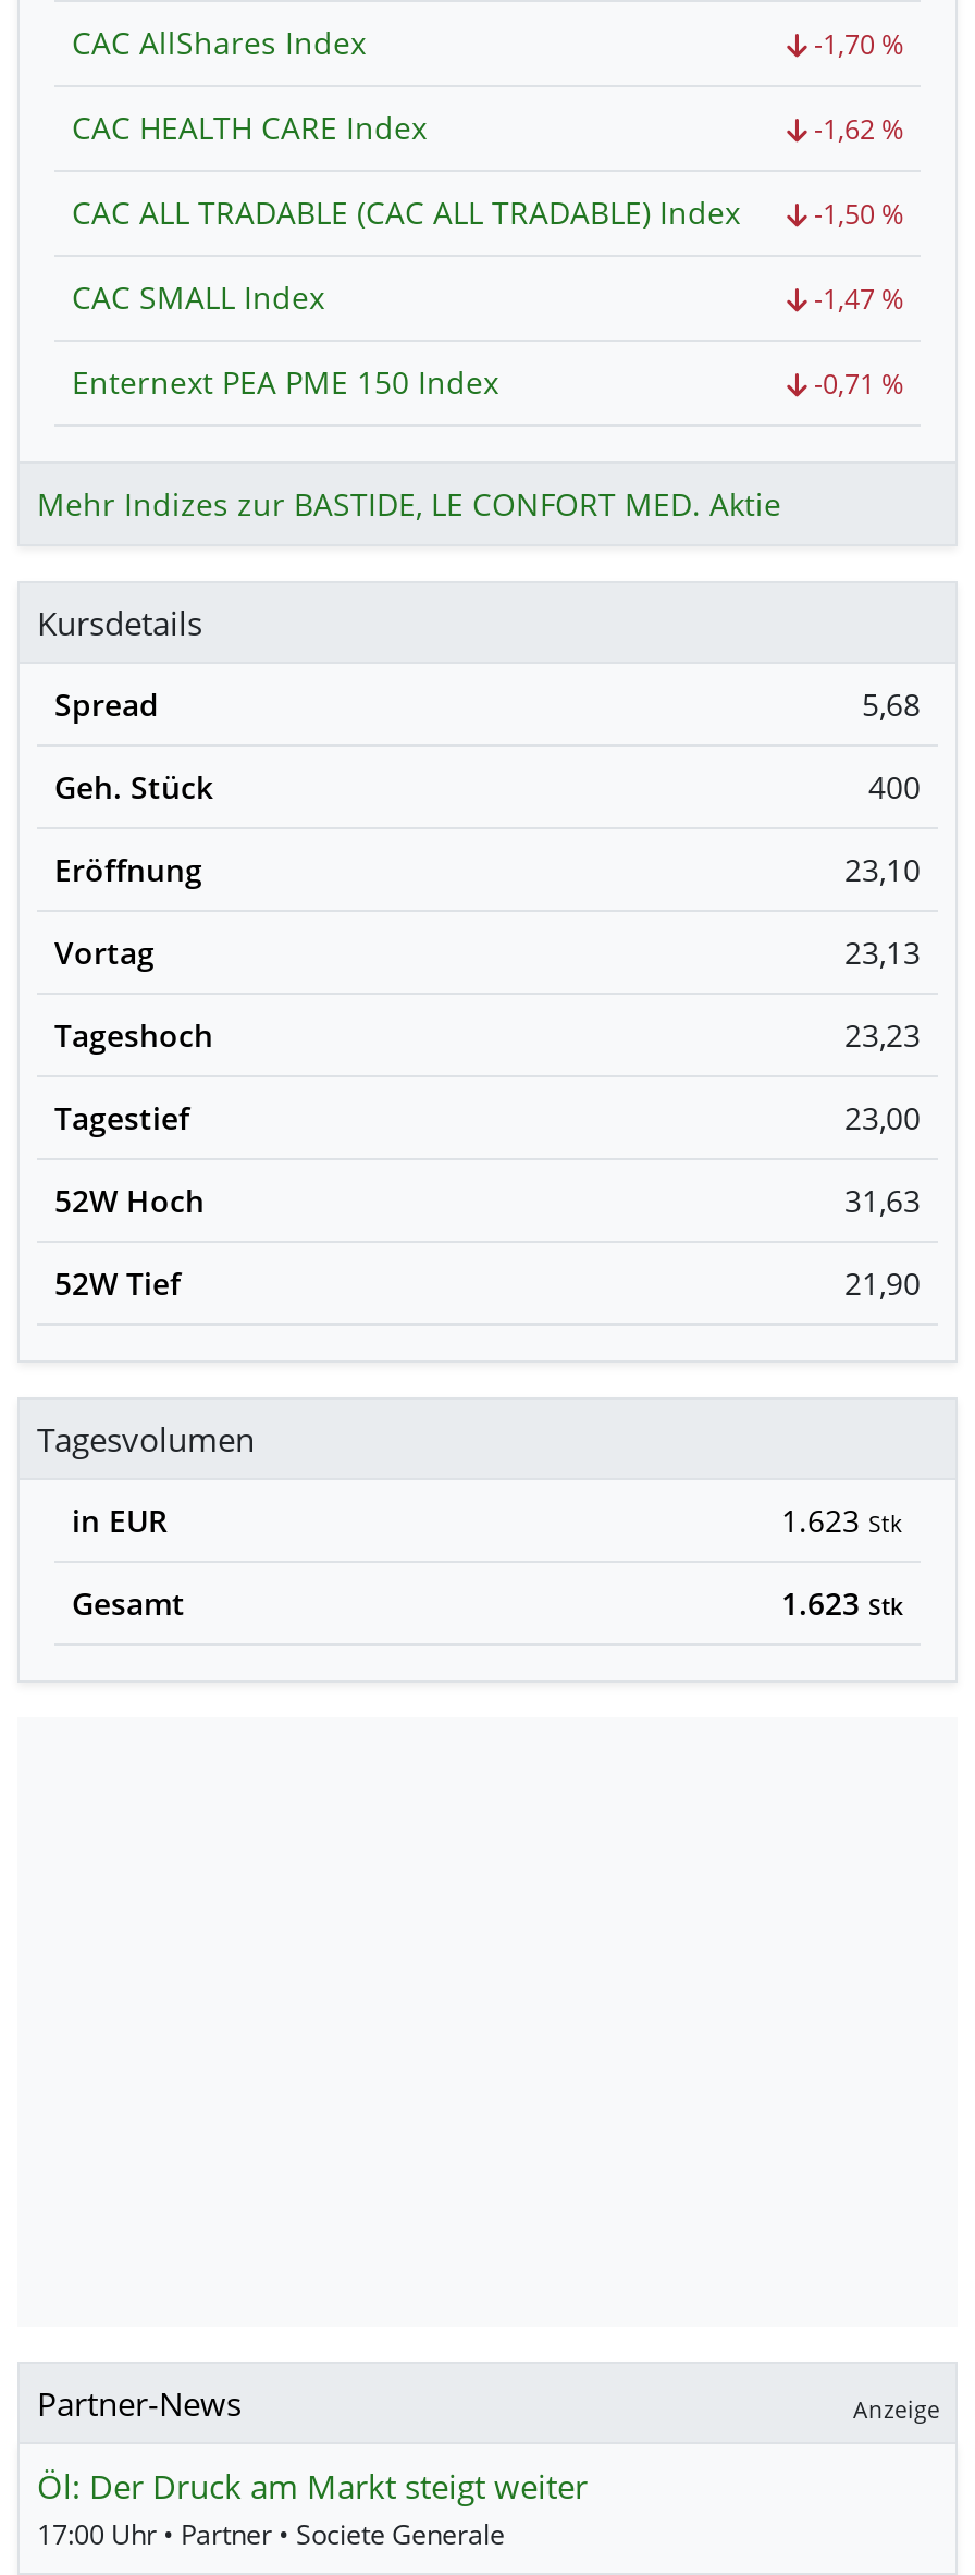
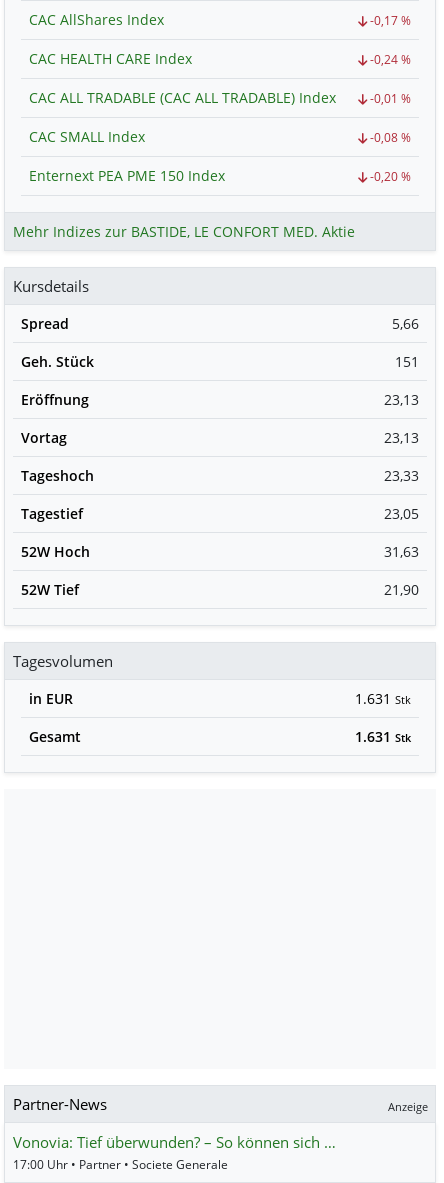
[814,26,903,63] -1,70 % -> [370,12,411,29] -0,17 %
[814,111,903,148] -1,62 % -> [370,51,411,68] -0,24 %
[72,192,903,233] CAC ALL TRADABLE (CAC ALL TRADABLE) Index -1,50 % -> [29,88,411,107] CAC ALL TRADABLE (CAC ALL TRADABLE) Index -0,01 %
[814,281,903,318] -1,47 % -> [370,129,411,146] -0,08 %
[814,366,903,403] -0,71 % -> [370,168,411,185] -0,20 %
[862,683,921,725] 5,68 -> [392,314,419,333] 5,66
[868,766,921,808] 400 -> [395,352,419,371] 151
[844,849,921,890] 23,10 -> [384,390,419,409] 23,13
[844,1014,921,1056] 23,23 -> [384,466,419,485] 23,33
[844,1097,921,1138] 23,00 -> [384,504,419,523] 23,05
[781,1500,903,1541] 1.623 Stk -> [355,689,411,708] 1.631 Stk
[781,1582,903,1624] 1.623 Stk -> [355,727,411,746] 1.631 Stk
[37,2464,588,2508] Öl: Der Druck am Markt steigt weiter -> [13,1132,336,1152] Vonovia: Tief überwunden? – So können sich …

